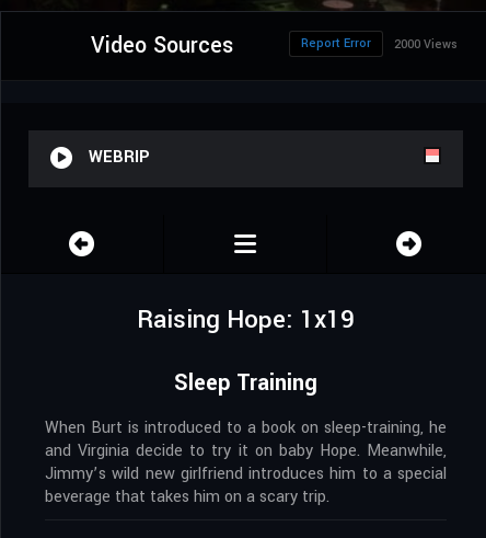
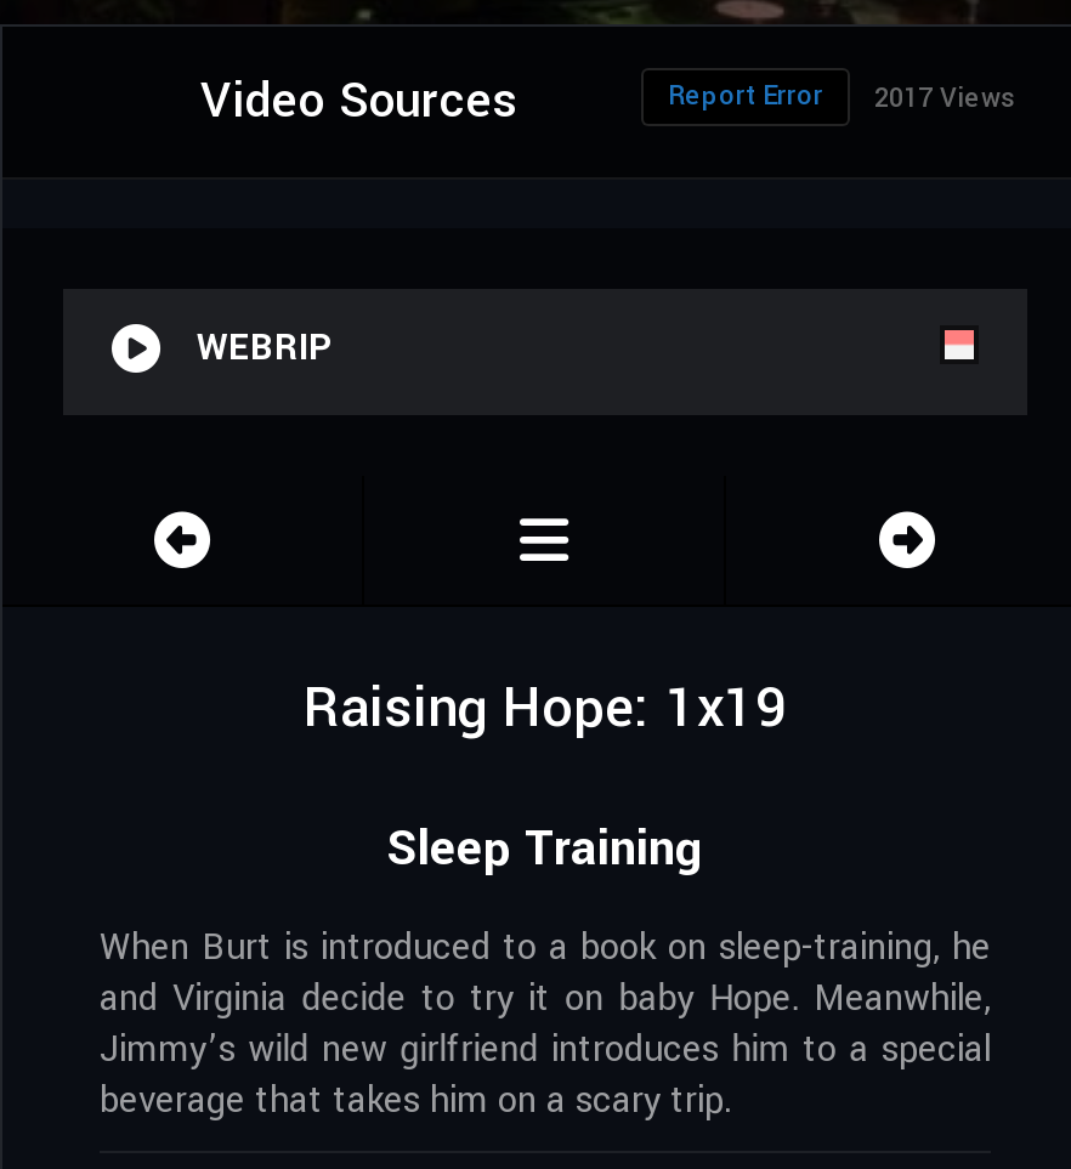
[301,35,458,53] Report Error 2000 Views -> [668,78,1015,117] Report Error 2017 Views

